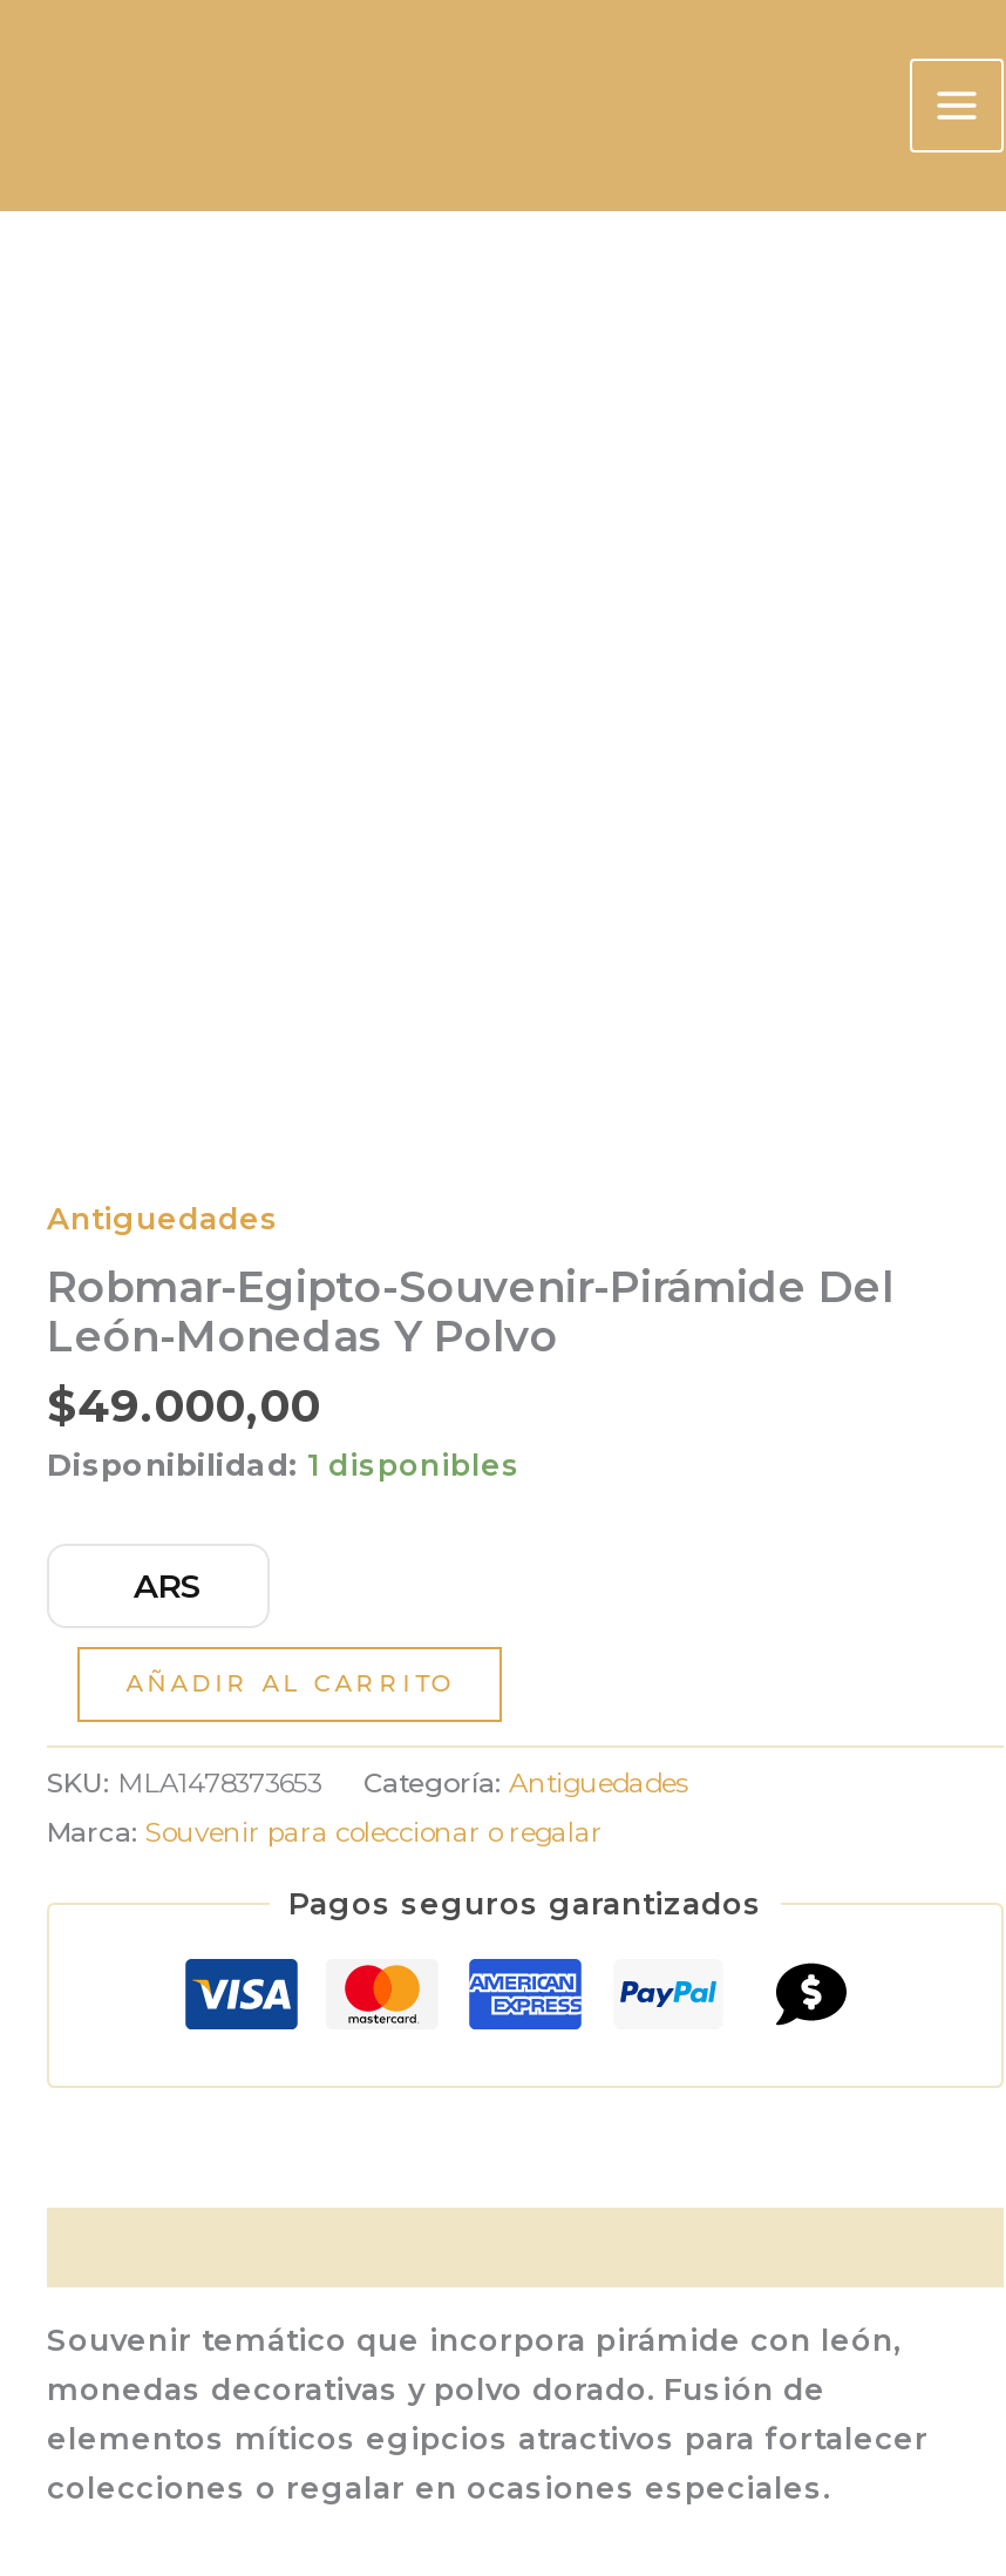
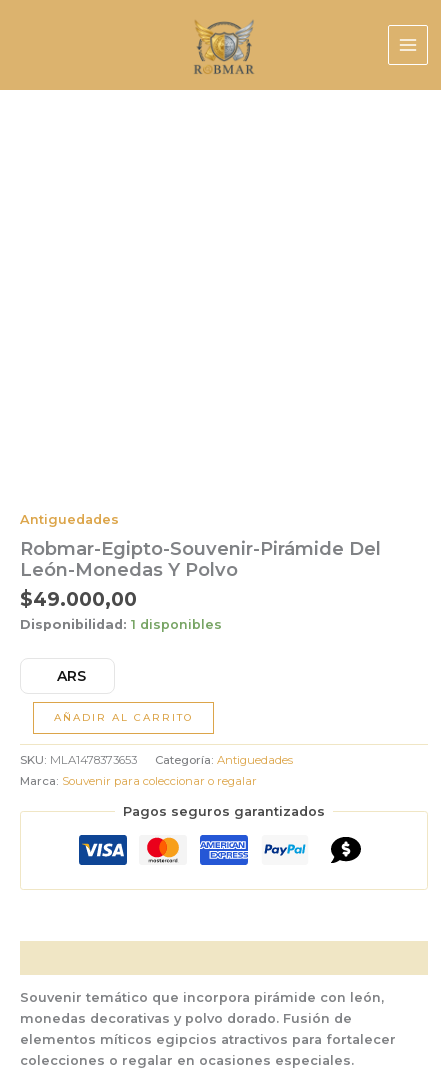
none -> [194,20,254,75] [image]

